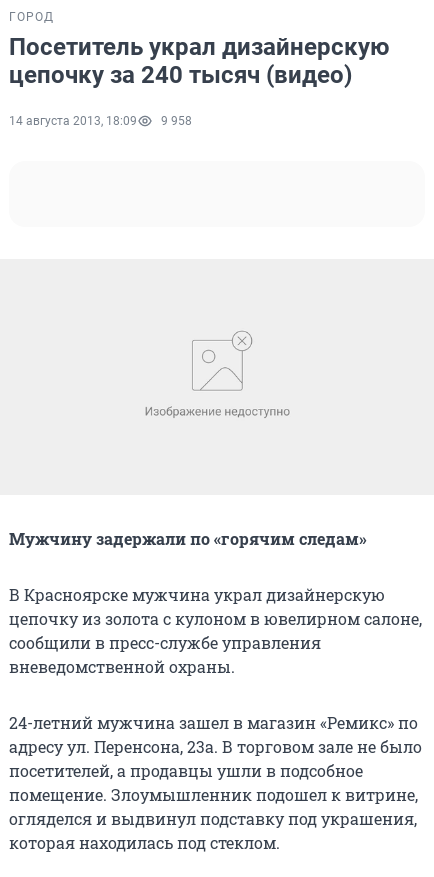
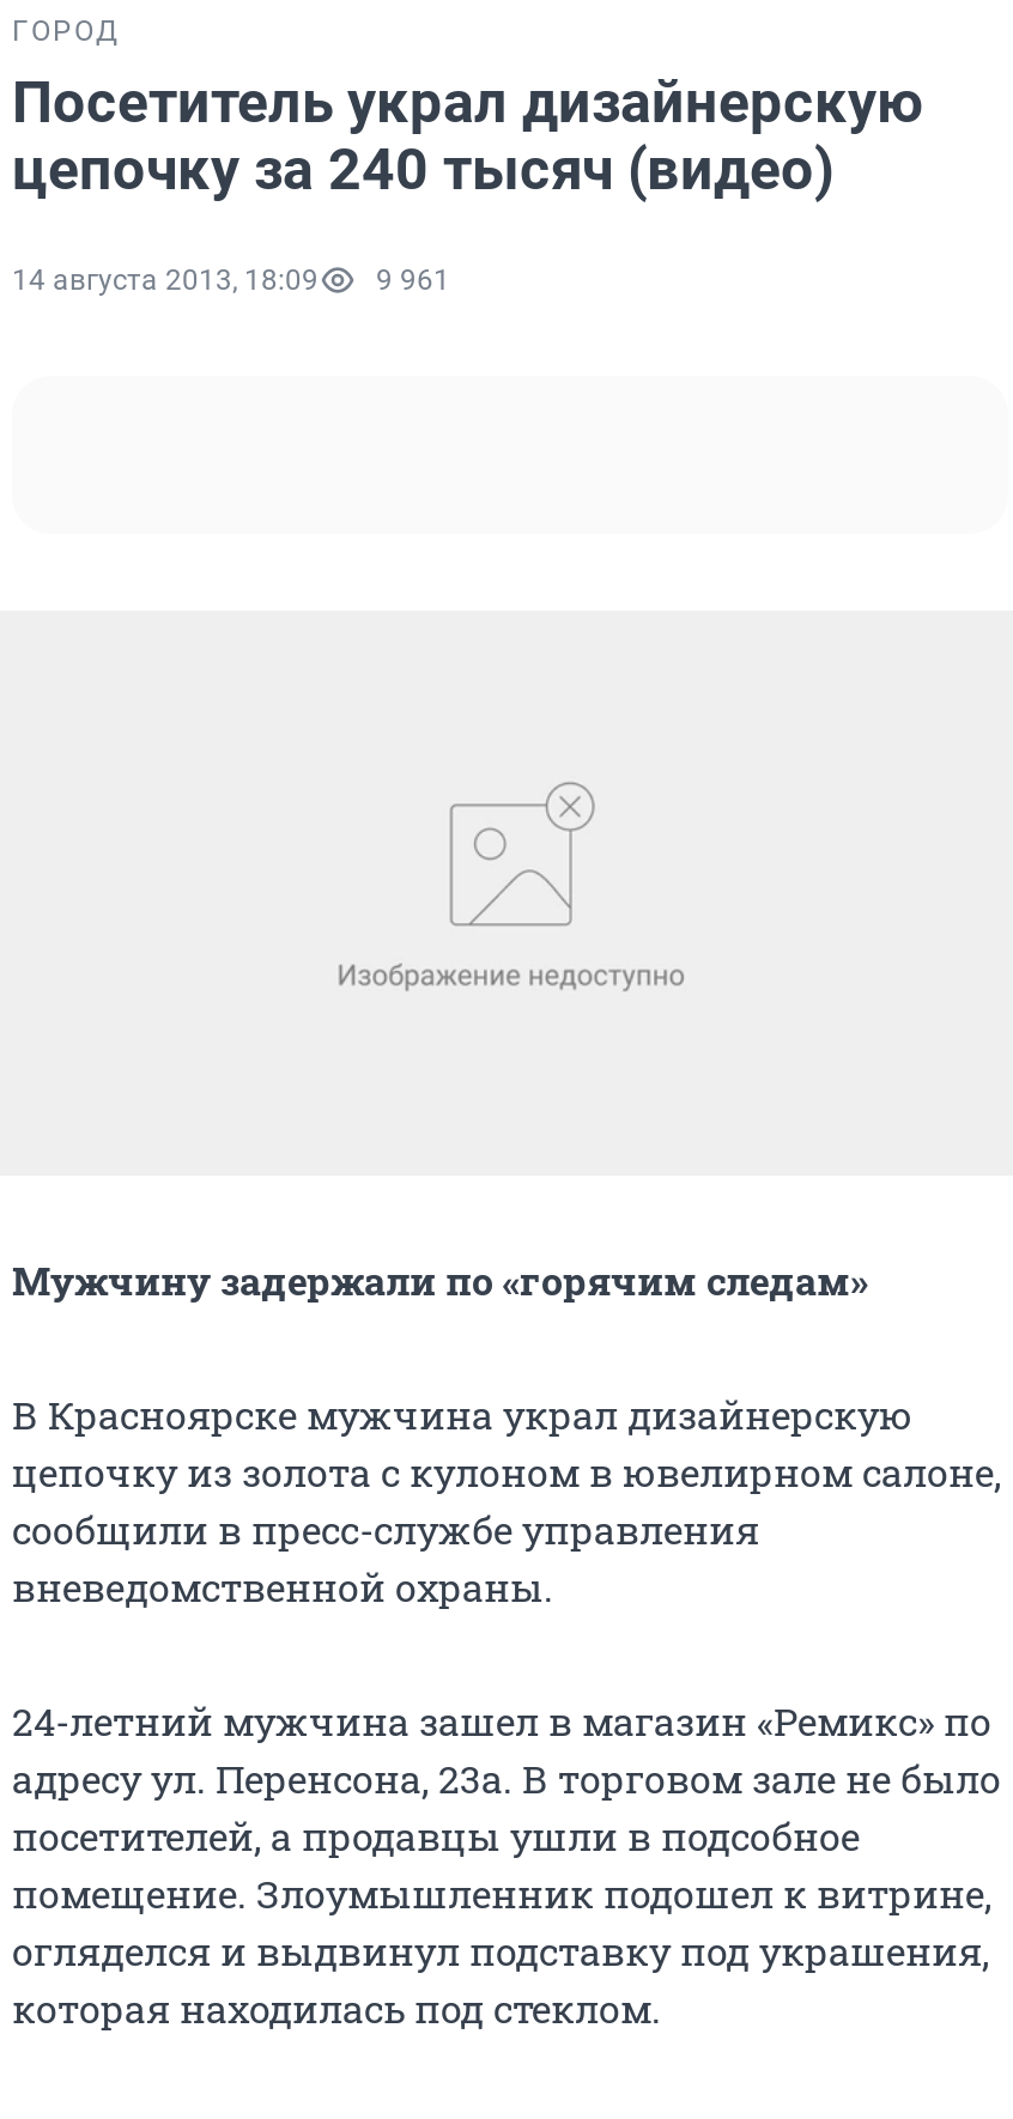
[9,114,192,128] 14 августа 2013, 18:09 9 958 -> [12,264,450,297] 14 августа 2013, 18:09 9 961

